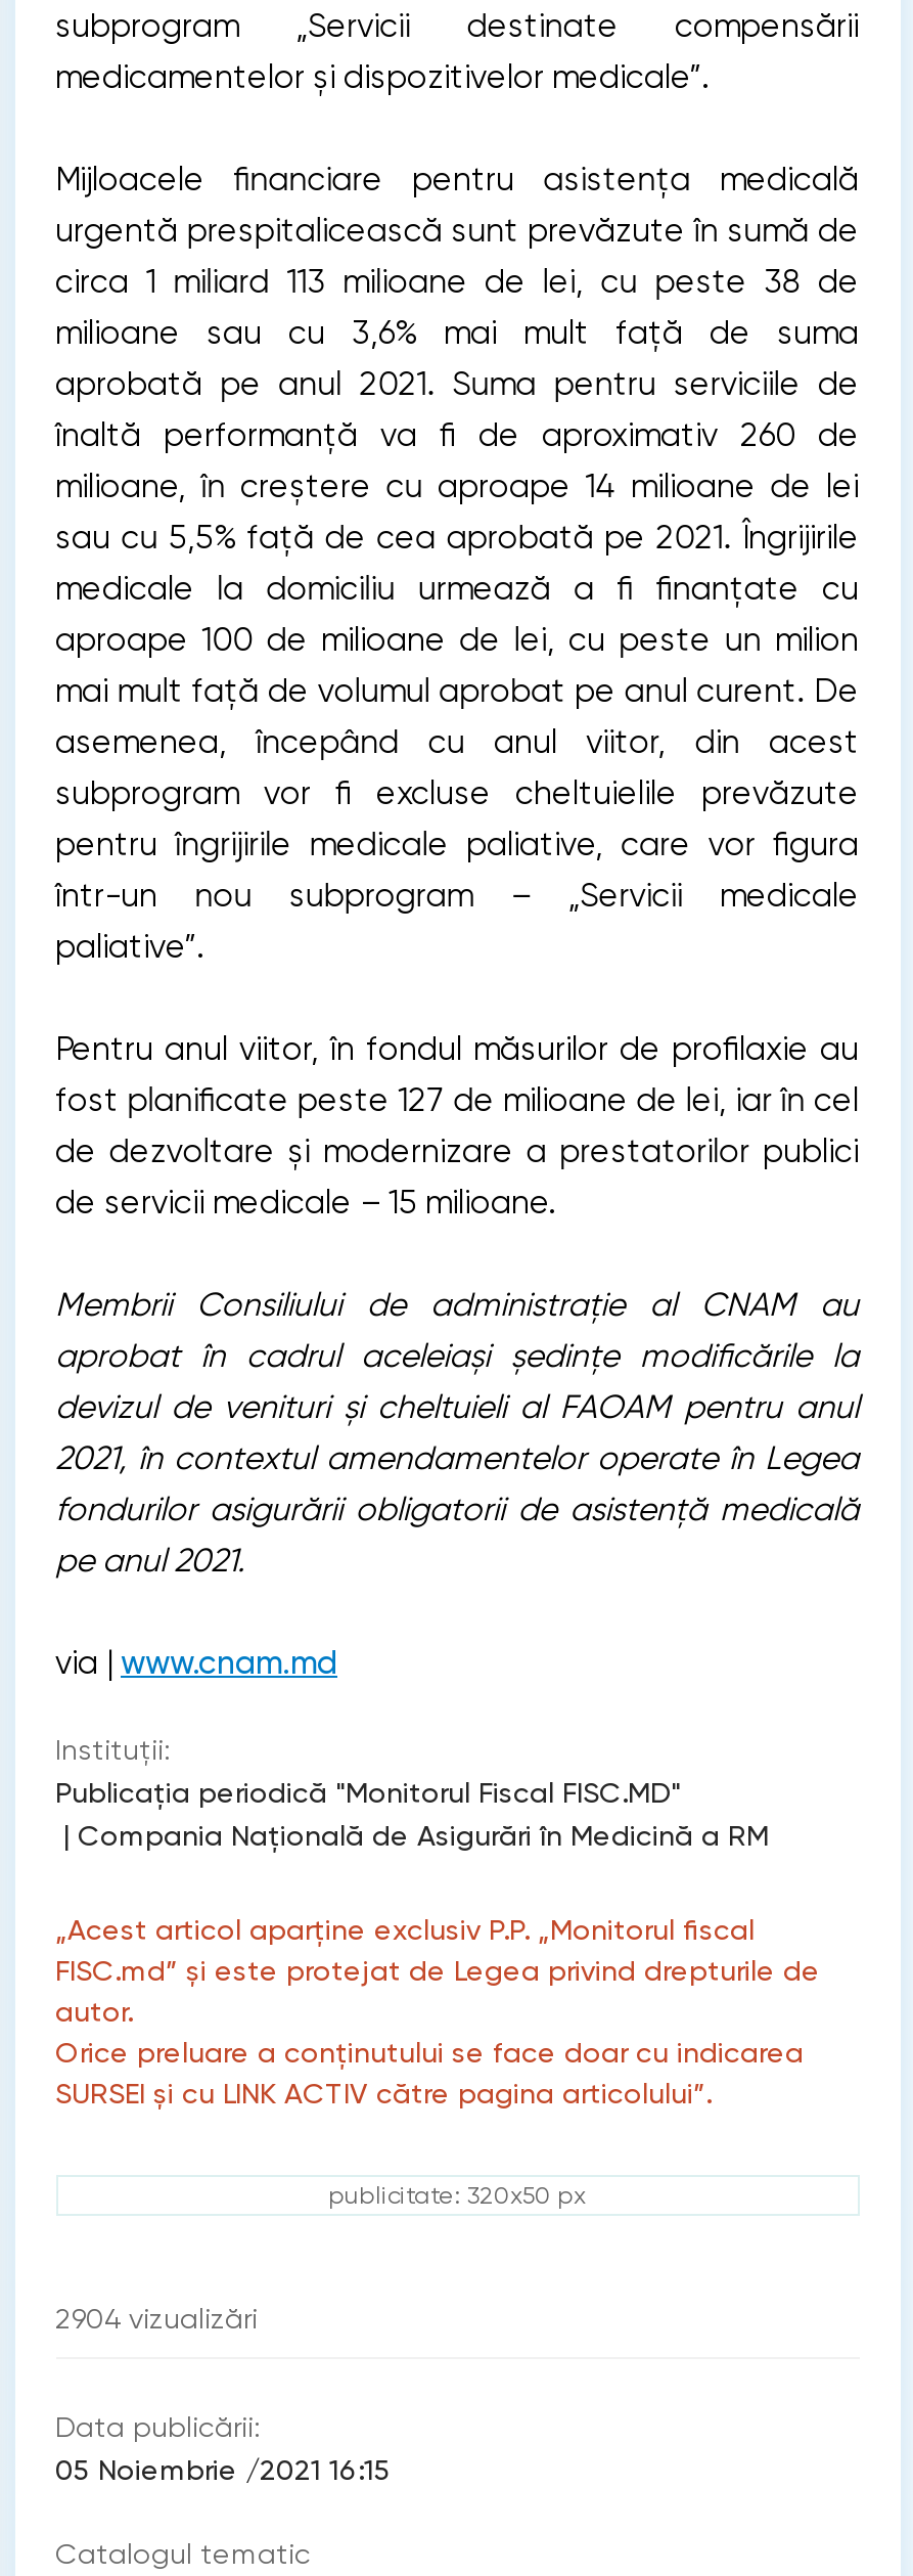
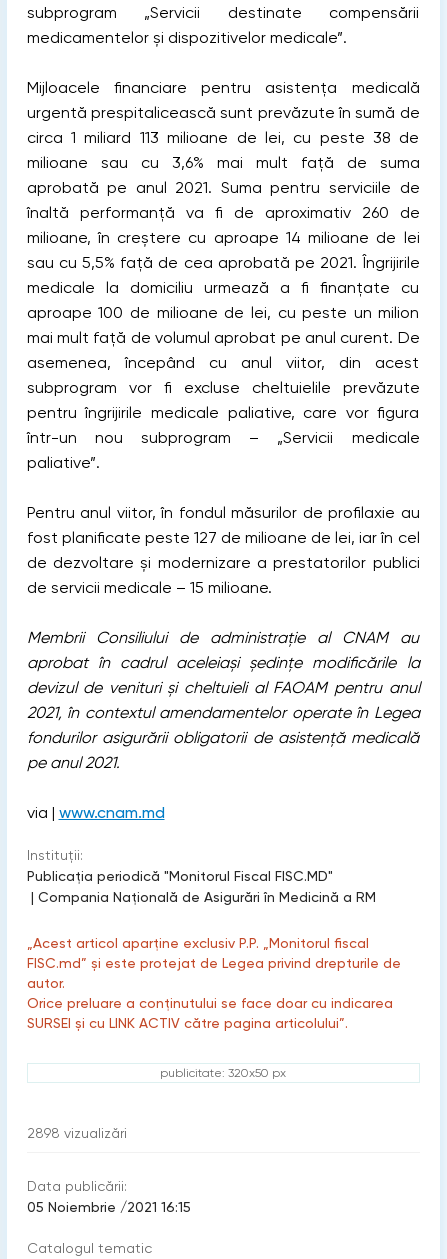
[55,2302,258,2335] 2904 vizualizări -> [26,1125,126,1141] 2898 vizualizări

